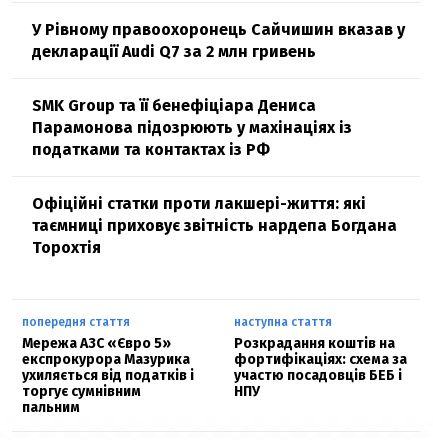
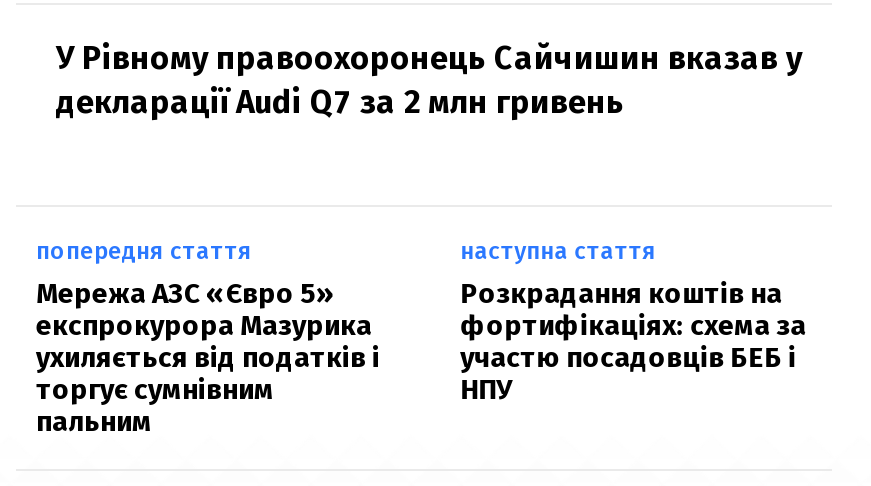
[32,96,397,257] SMK Group та її бенефіціара Дениса | Парамонова підозрюють у махінаціях із | податками та контактах із РФ | Офіційні статки проти лакшері-життя: які | таємниці приховує звітність нардепа Богдана | Торохтія -> none

